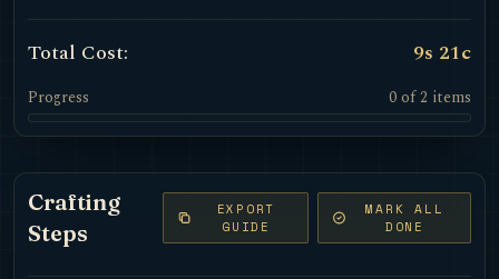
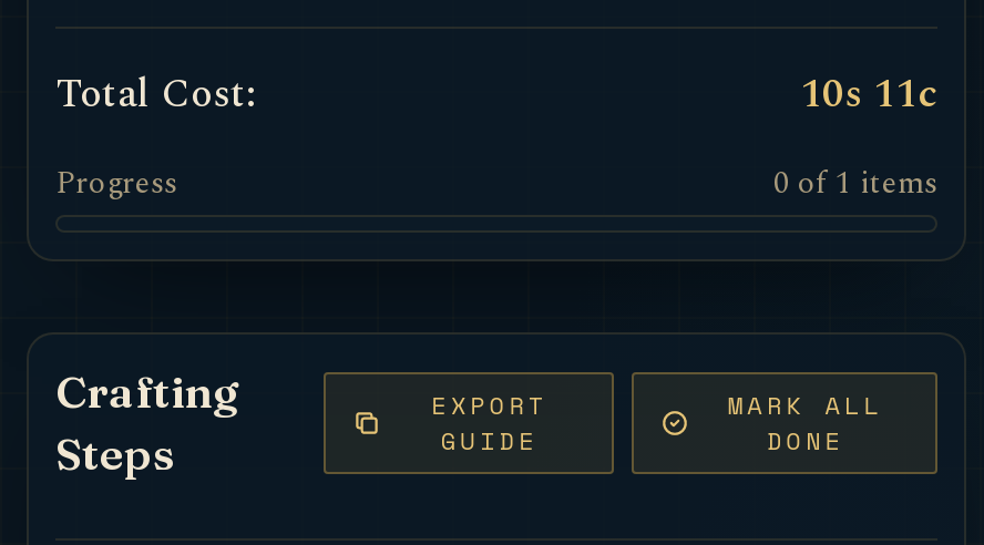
[413,38,471,68] 9s 21c -> [800,64,937,124] 10s 11c
[389,86,471,109] 0 of 2 items -> [773,160,937,206] 0 of 1 items

